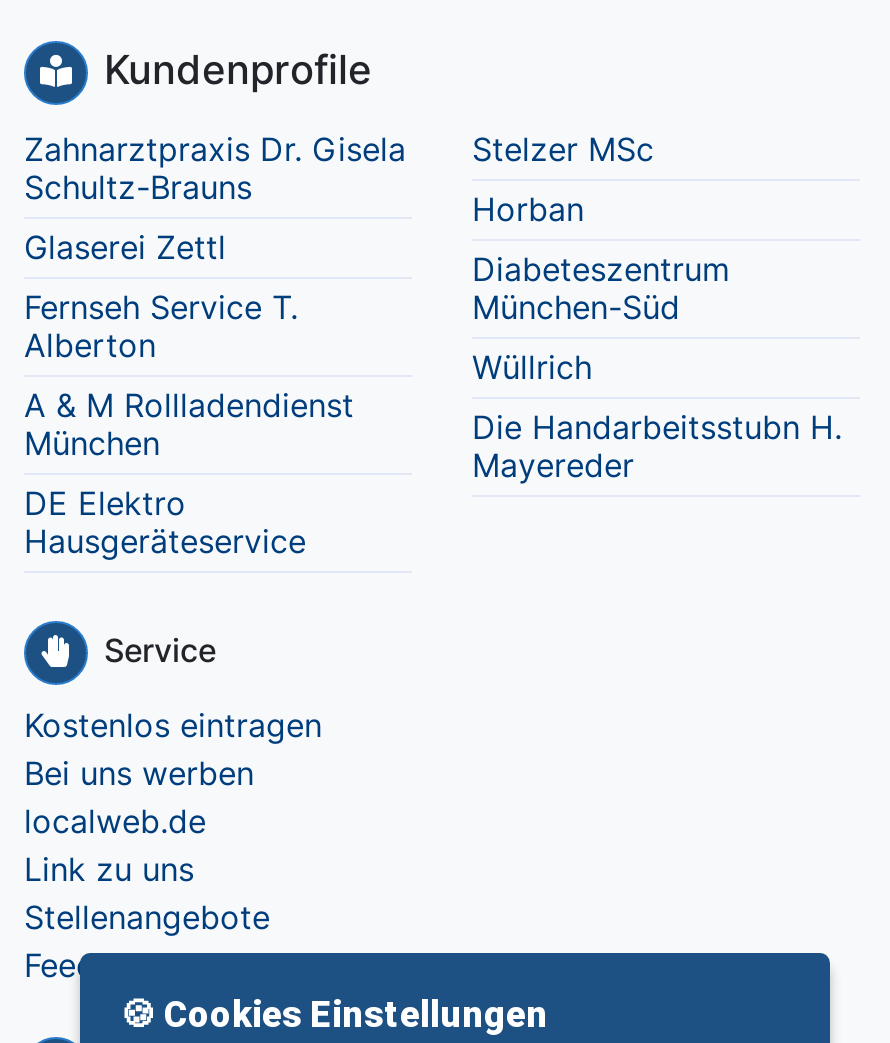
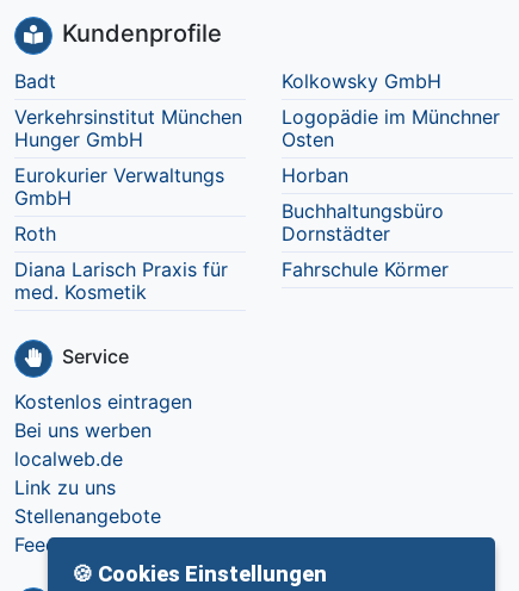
[24,129,406,561] Zahnarztpraxis Dr. Gisela | Schultz-Brauns | Glaserei Zettl | Fernseh Service T. | Alberton | A & M Rollladendienst | München | DE Elektro | Hausgeräteservice -> [14,69,242,304] Badt | Verkehrsinstitut München | Hunger GmbH | Eurokurier Verwaltungs | GmbH | Roth | Diana Larisch Praxis für | med. Kosmetik
[472,129,654,169] Stelzer MSc -> [282,69,500,151] Kolkowsky GmbH | Logopädie im Münchner | Osten
moved [472,189,584,229] -> [282,163,348,187]: Horban
[472,249,842,485] Diabeteszentrum | München-Süd | Wüllrich | Die Handarbeitsstubn H. | Mayereder -> [282,199,449,281] Buchhaltungsbüro | Dornstädter | Fahrschule Körmer

